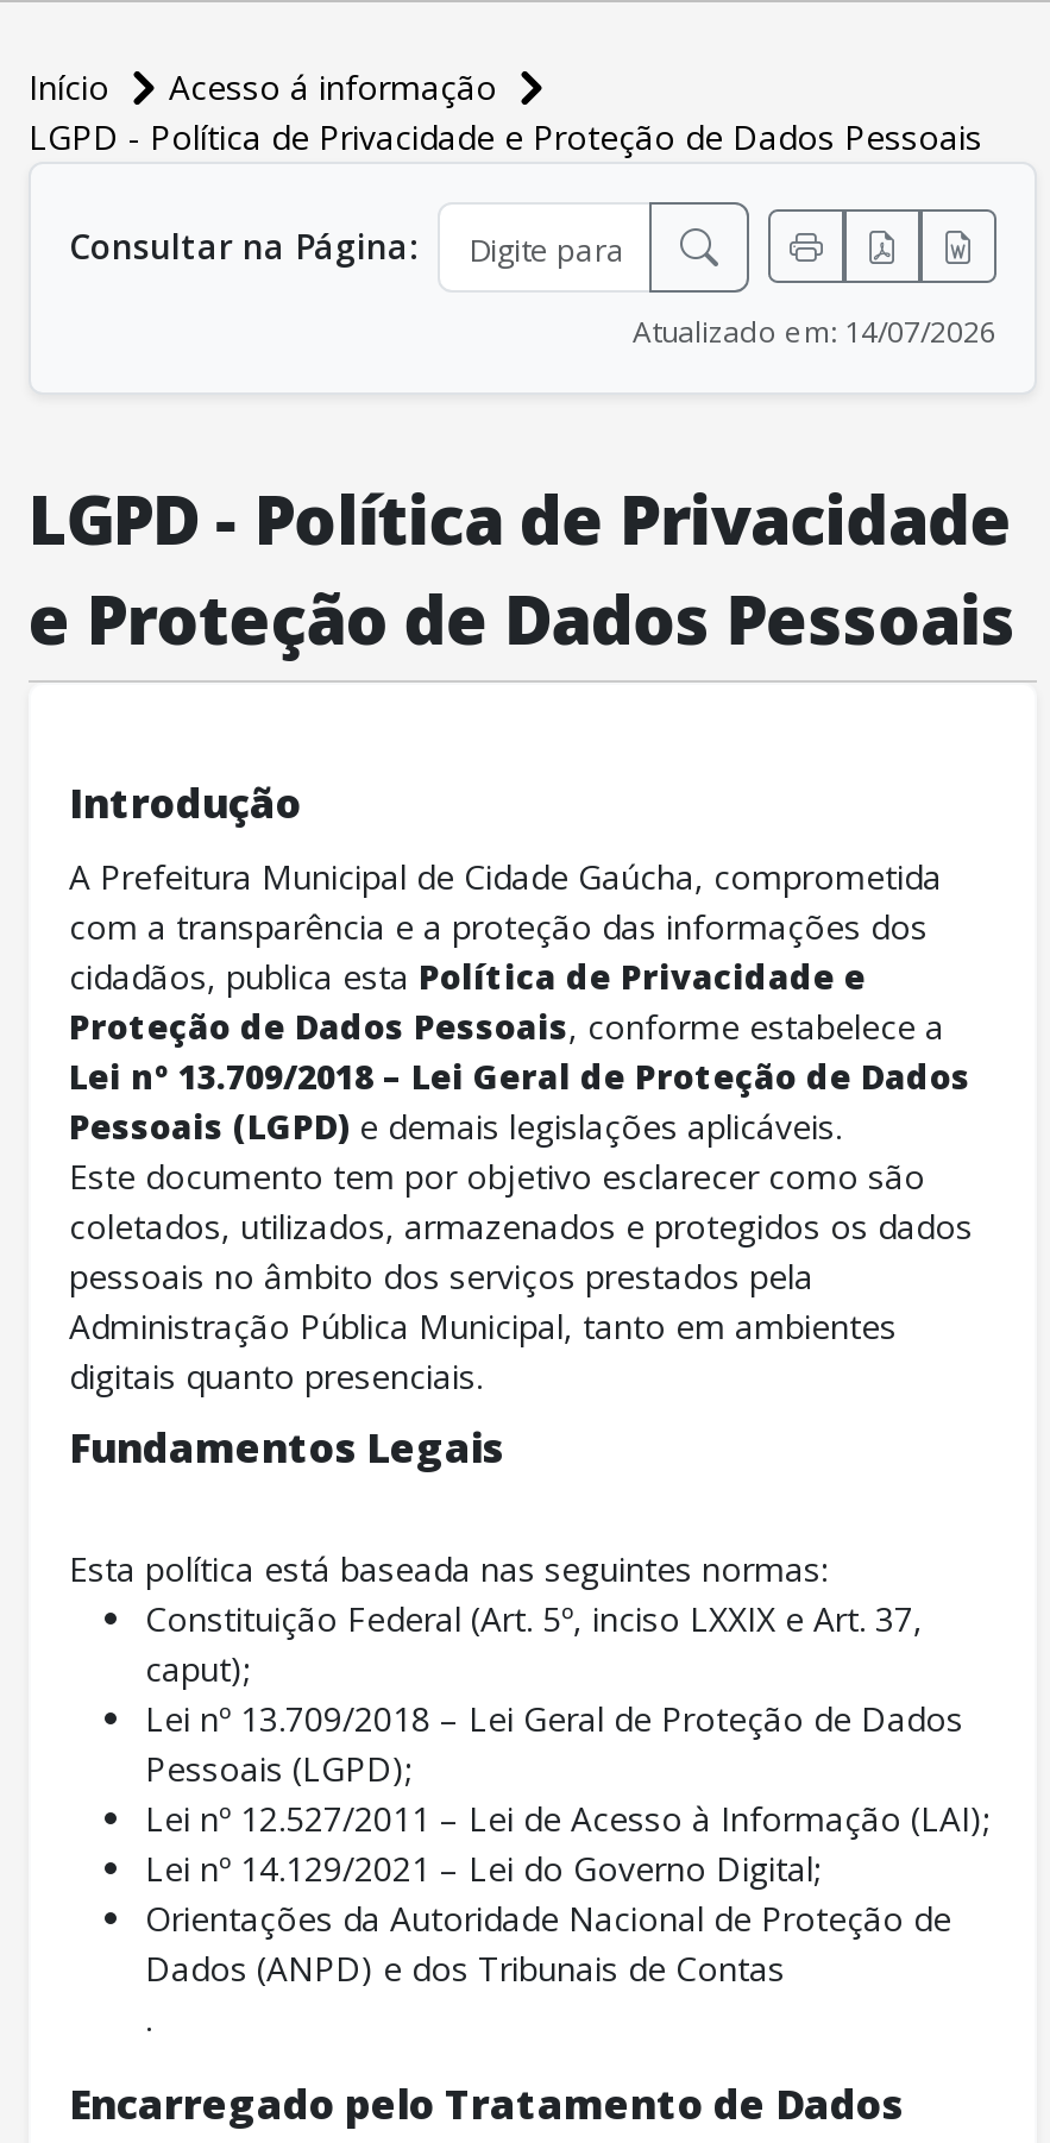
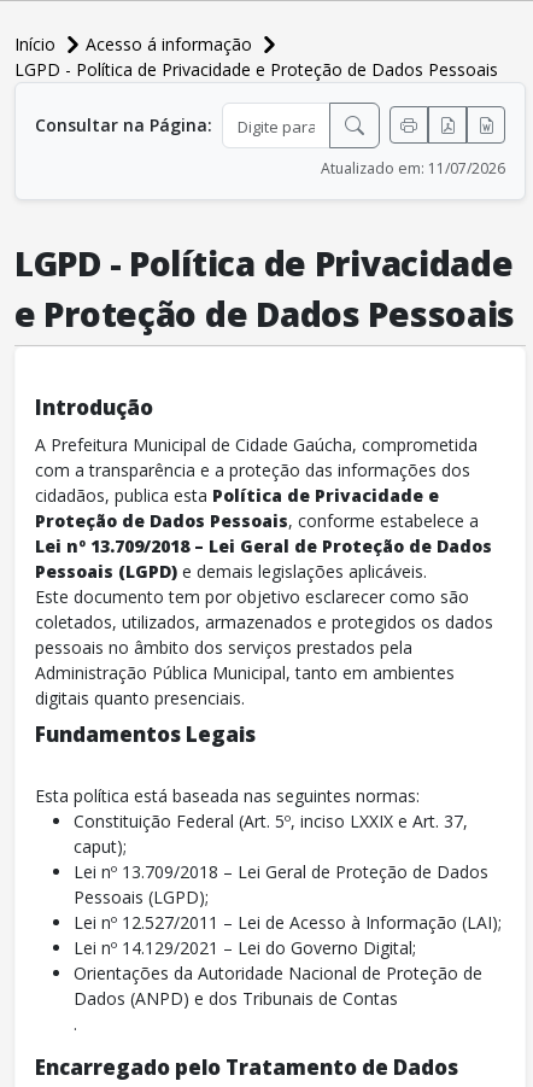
[633,311,996,351] Atualizado em: 14/07/2026 -> [321,158,505,178] Atualizado em: 11/07/2026

